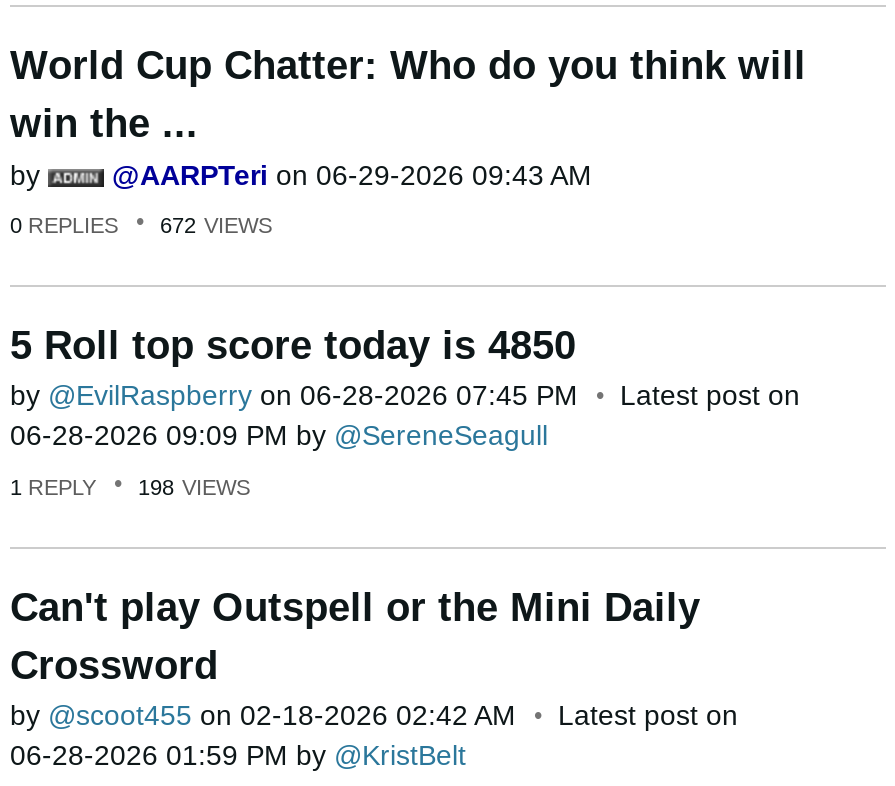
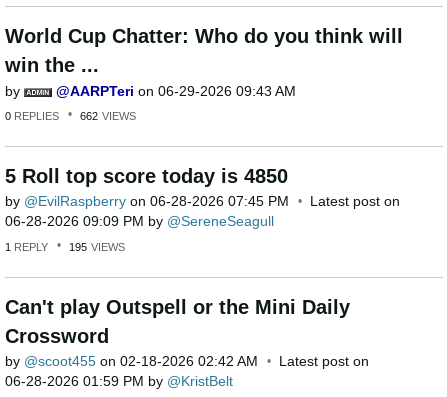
[10,213,272,237] 0 REPLIES 672 VIEWS -> [5,110,136,122] 0 REPLIES 662 VIEWS
[10,474,250,498] 1 REPLY 198 VIEWS -> [5,241,125,253] 1 REPLY 195 VIEWS

